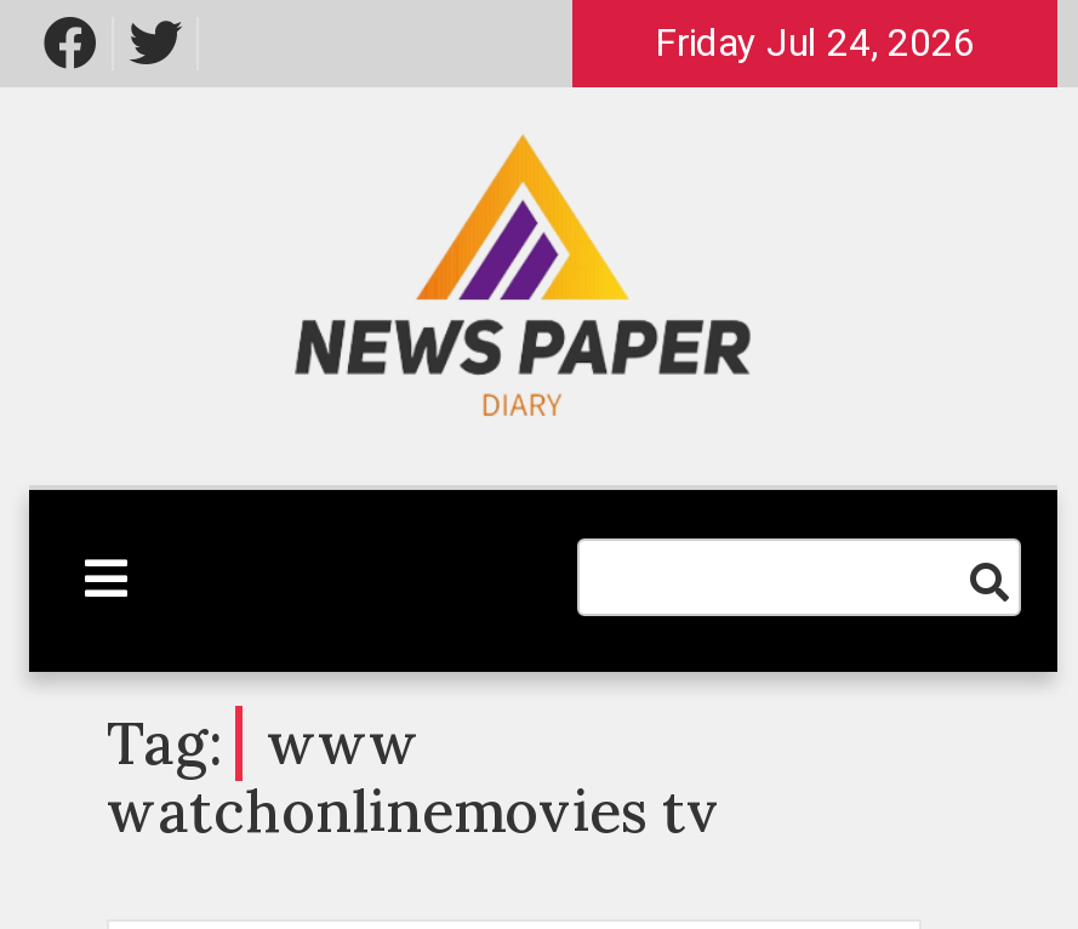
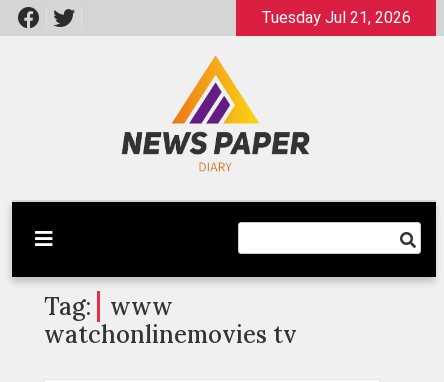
[655,19,975,65] Friday Jul 24, 2026 -> [261,8,411,27] Tuesday Jul 21, 2026

